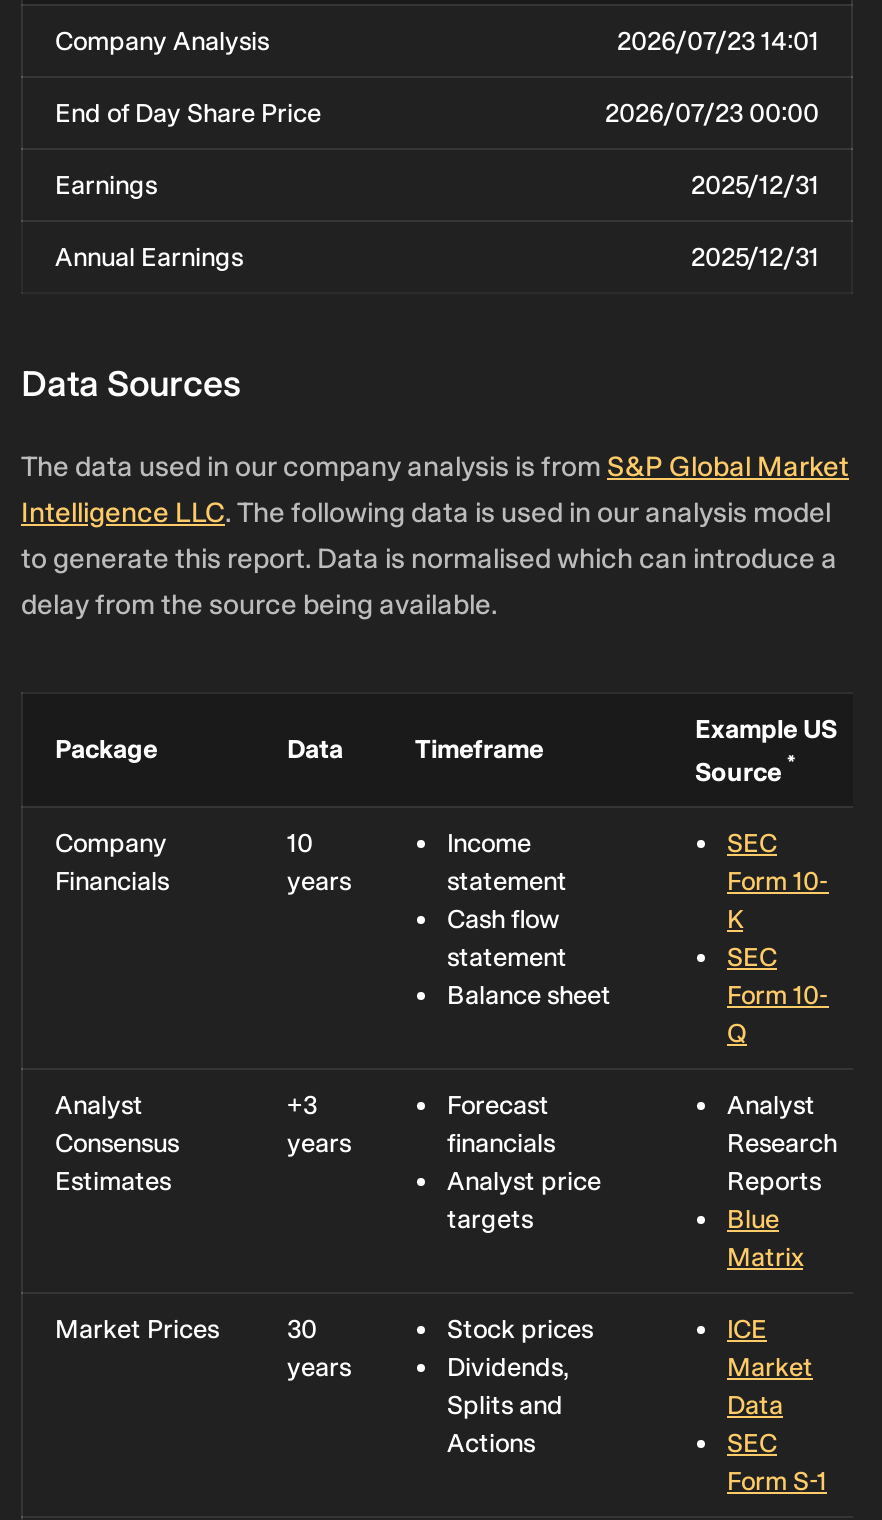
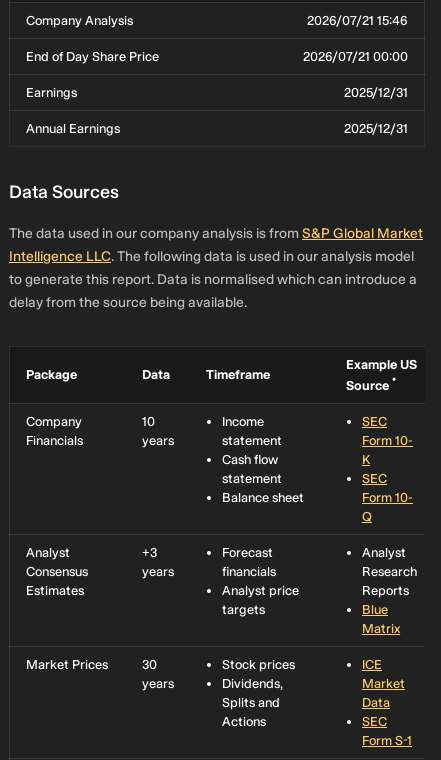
[617,26,819,56] 2026/07/23 14:01 -> [307,13,408,28] 2026/07/21 15:46
[605,98,819,128] 2026/07/23 00:00 -> [303,49,408,64] 2026/07/21 00:00

